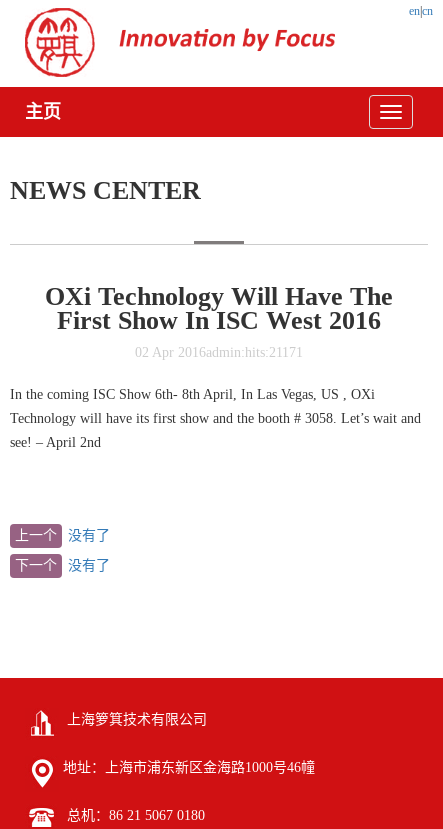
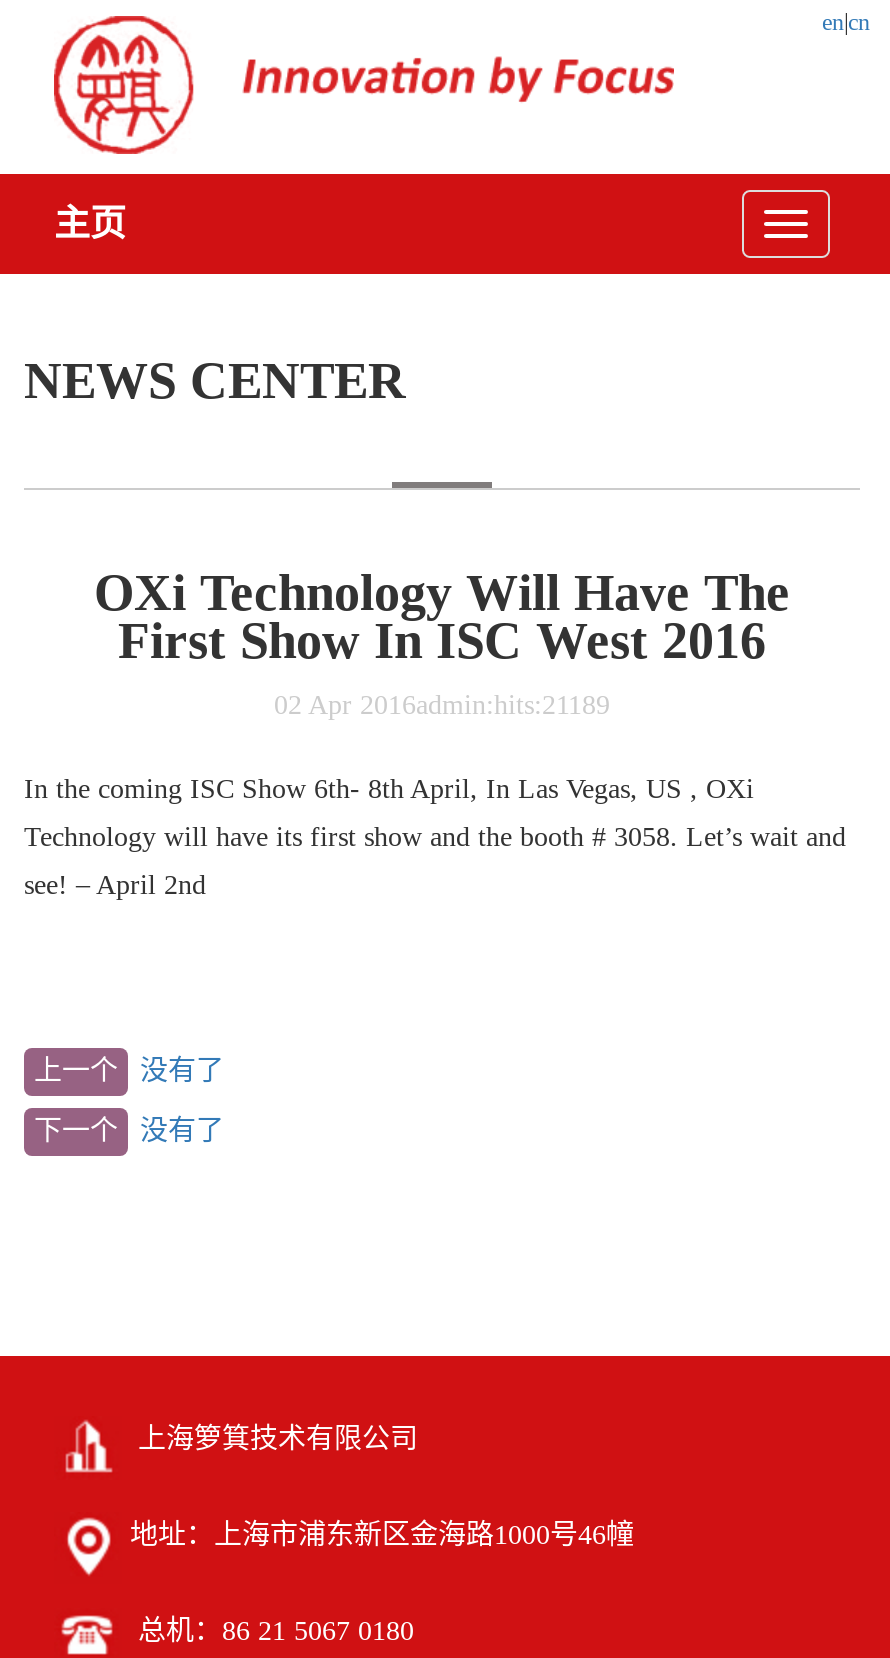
[135,345,303,360] 02 Apr 2016admin:hits:21171 -> [274,690,610,720] 02 Apr 2016admin:hits:21189

